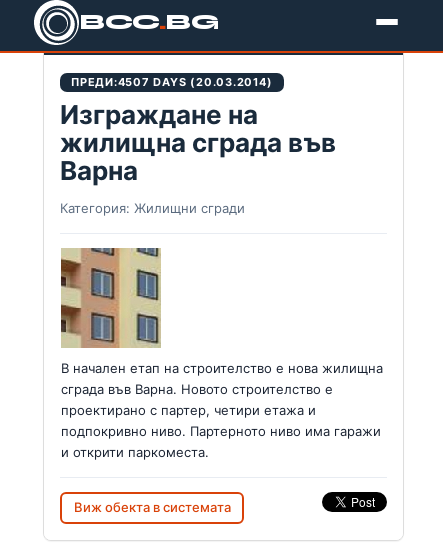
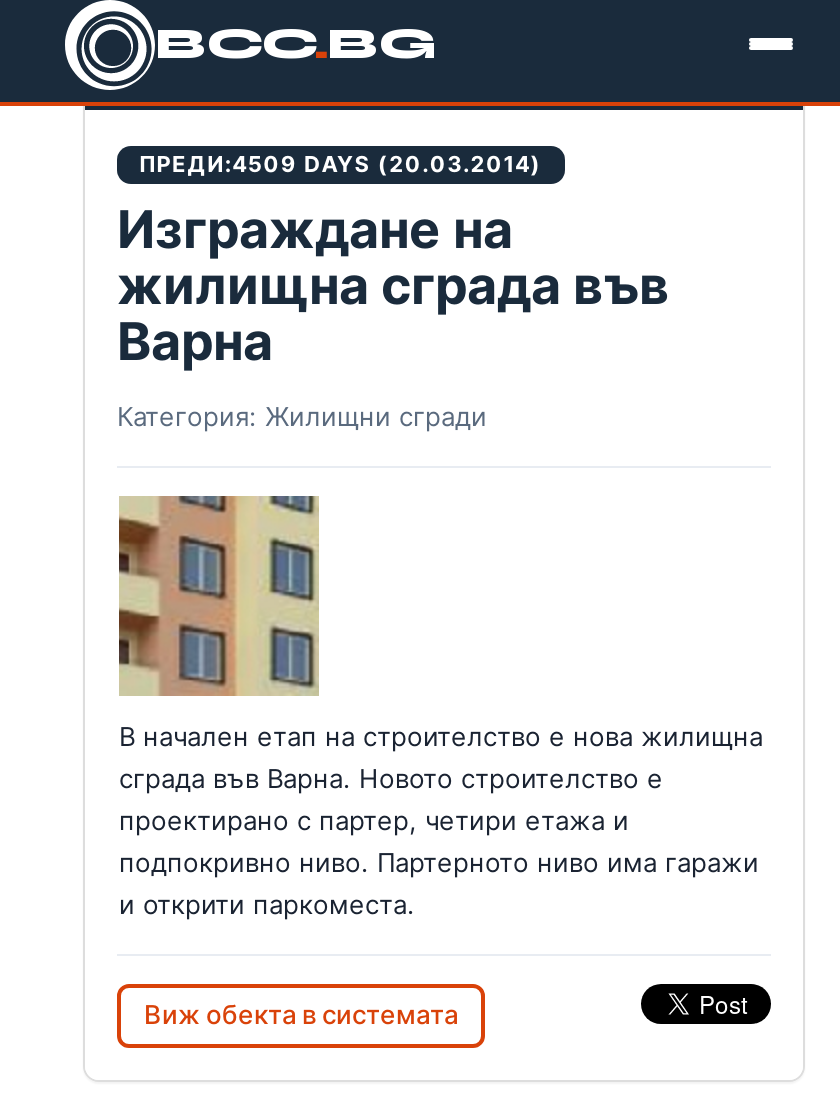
[71,75,273,89] ПРЕДИ:4507 DAYS (20.03.2014) -> [139,150,542,178] ПРЕДИ:4509 DAYS (20.03.2014)

